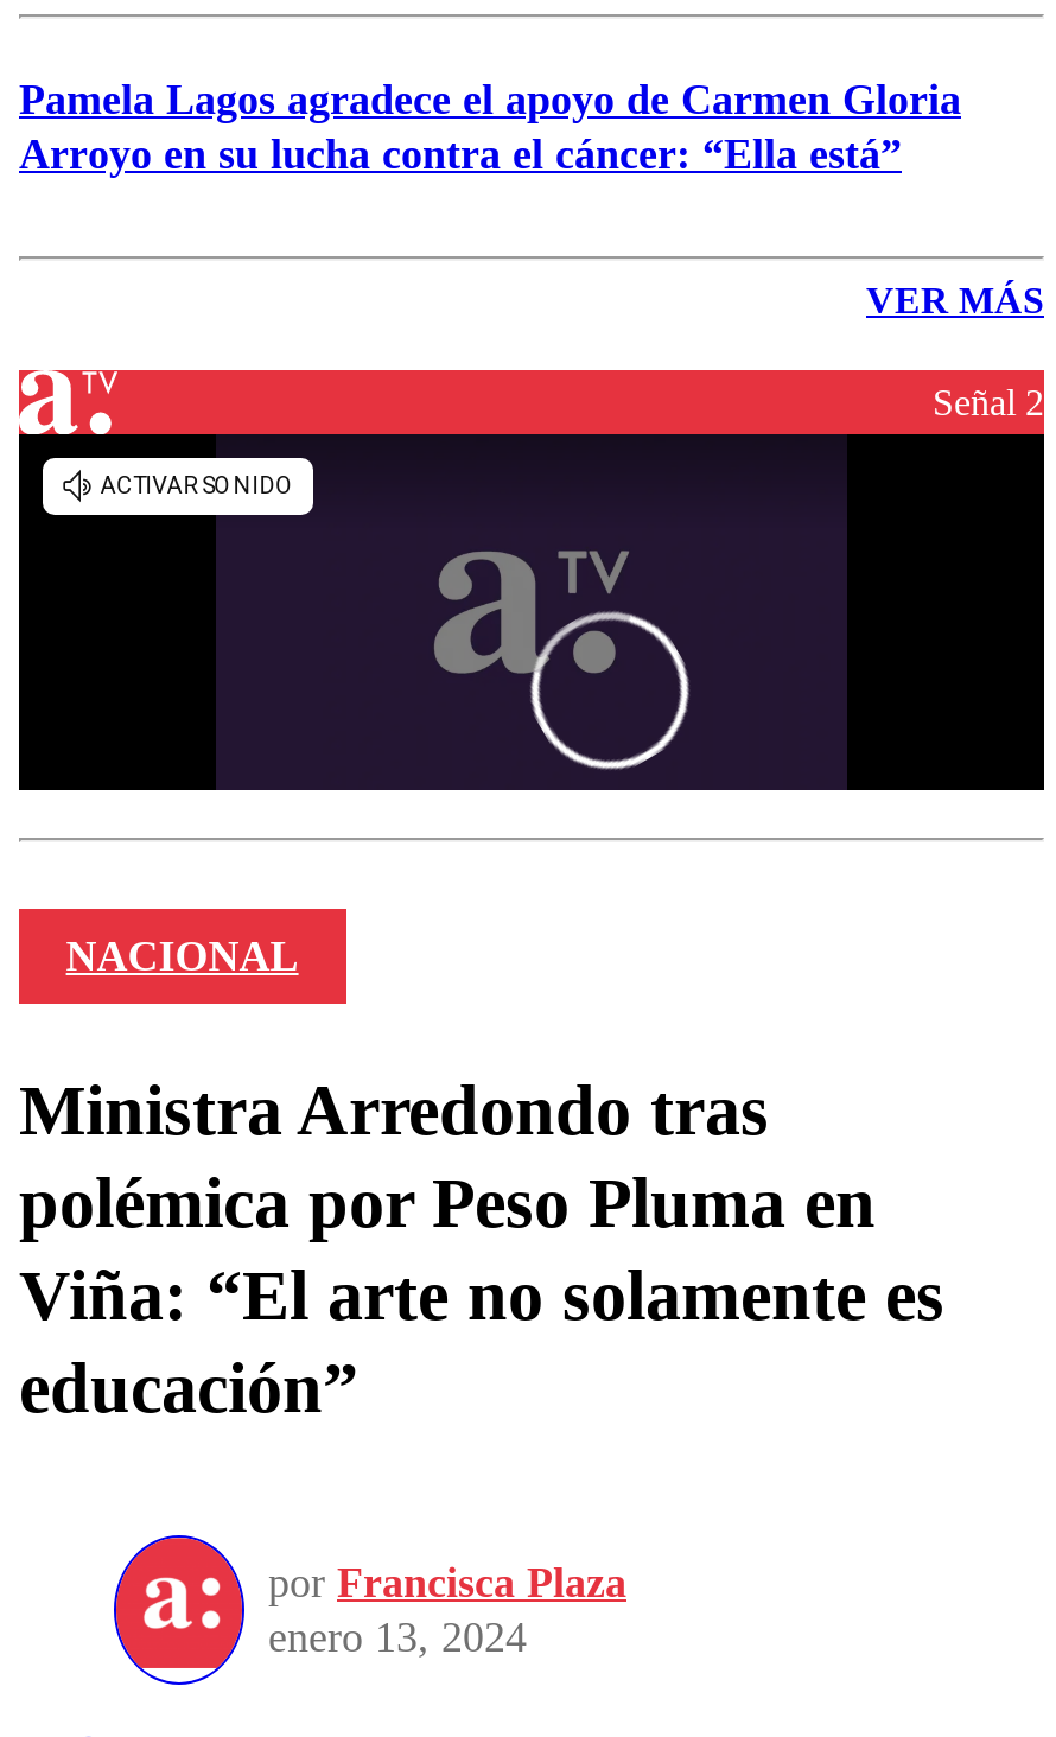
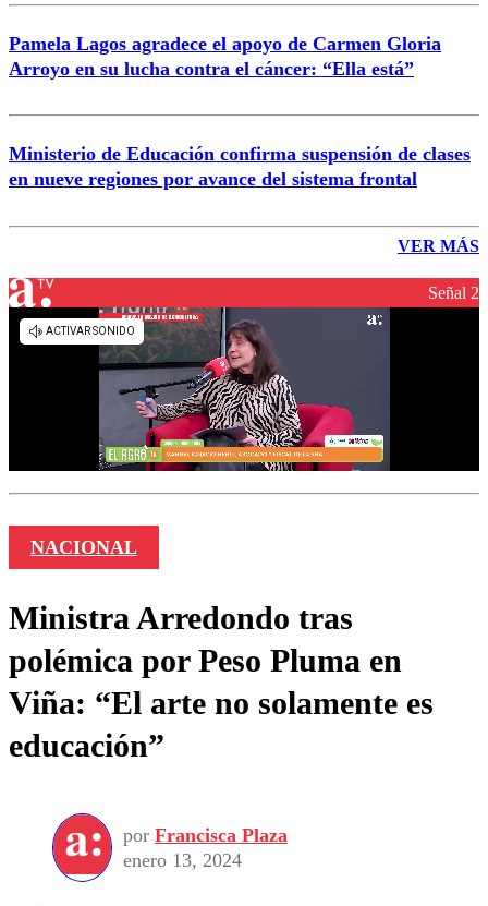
none -> [9,143,471,190] Ministerio de Educación confirma suspensión de clases | en nueve regiones por avance del sistema frontal
[214,432,847,793] [image] -> [98,306,390,472] [image]

